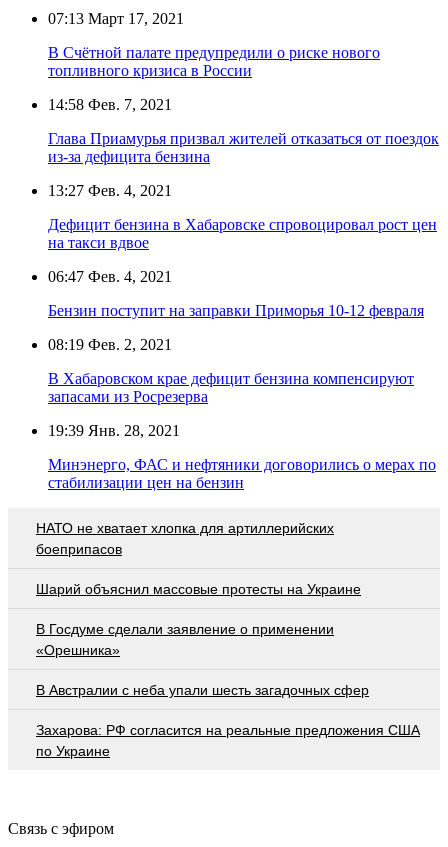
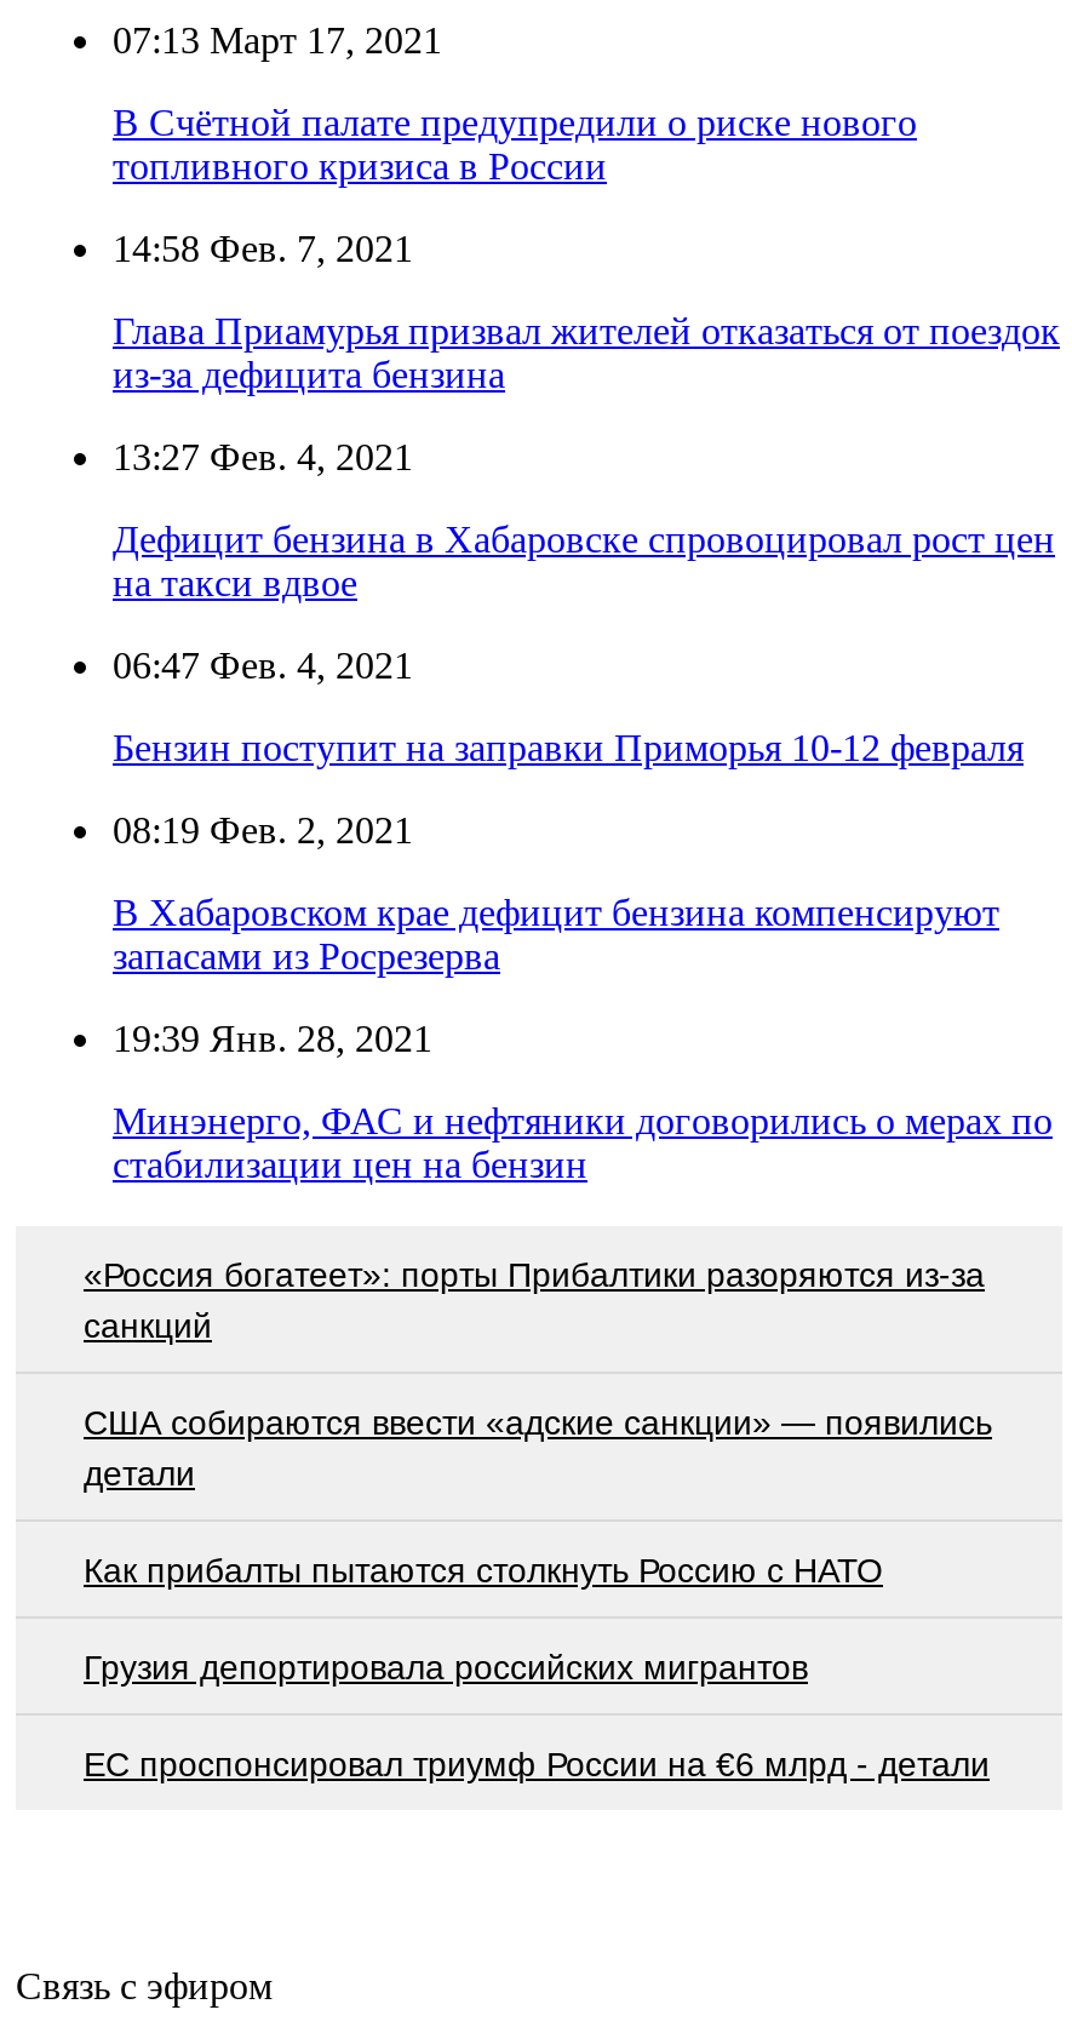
[36,520,334,557] НАТО не хватает хлопка для артиллерийских | боеприпасов -> [84,1254,985,1344] «Россия богатеет»: порты Прибалтики разоряются из-за | санкций
[36,581,361,597] Шарий объяснил массовые протесты на Украине -> [84,1402,992,1492] США собираются ввести «адские санкции» — появились | детали
[36,621,334,658] В Госдуме сделали заявление о применении | «Орешника» -> [84,1550,883,1589] Как прибалты пытаются столкнуть Россию с НАТО
[36,682,369,698] В Австралии с неба упали шесть загадочных сфер -> [84,1647,808,1686] Грузия депортировала российских мигрантов
[36,722,420,759] Захарова: РФ согласится на реальные предложения США | по Украине -> [84,1744,990,1782] EC проспонсировал триумф России на €6 млрд - детали

